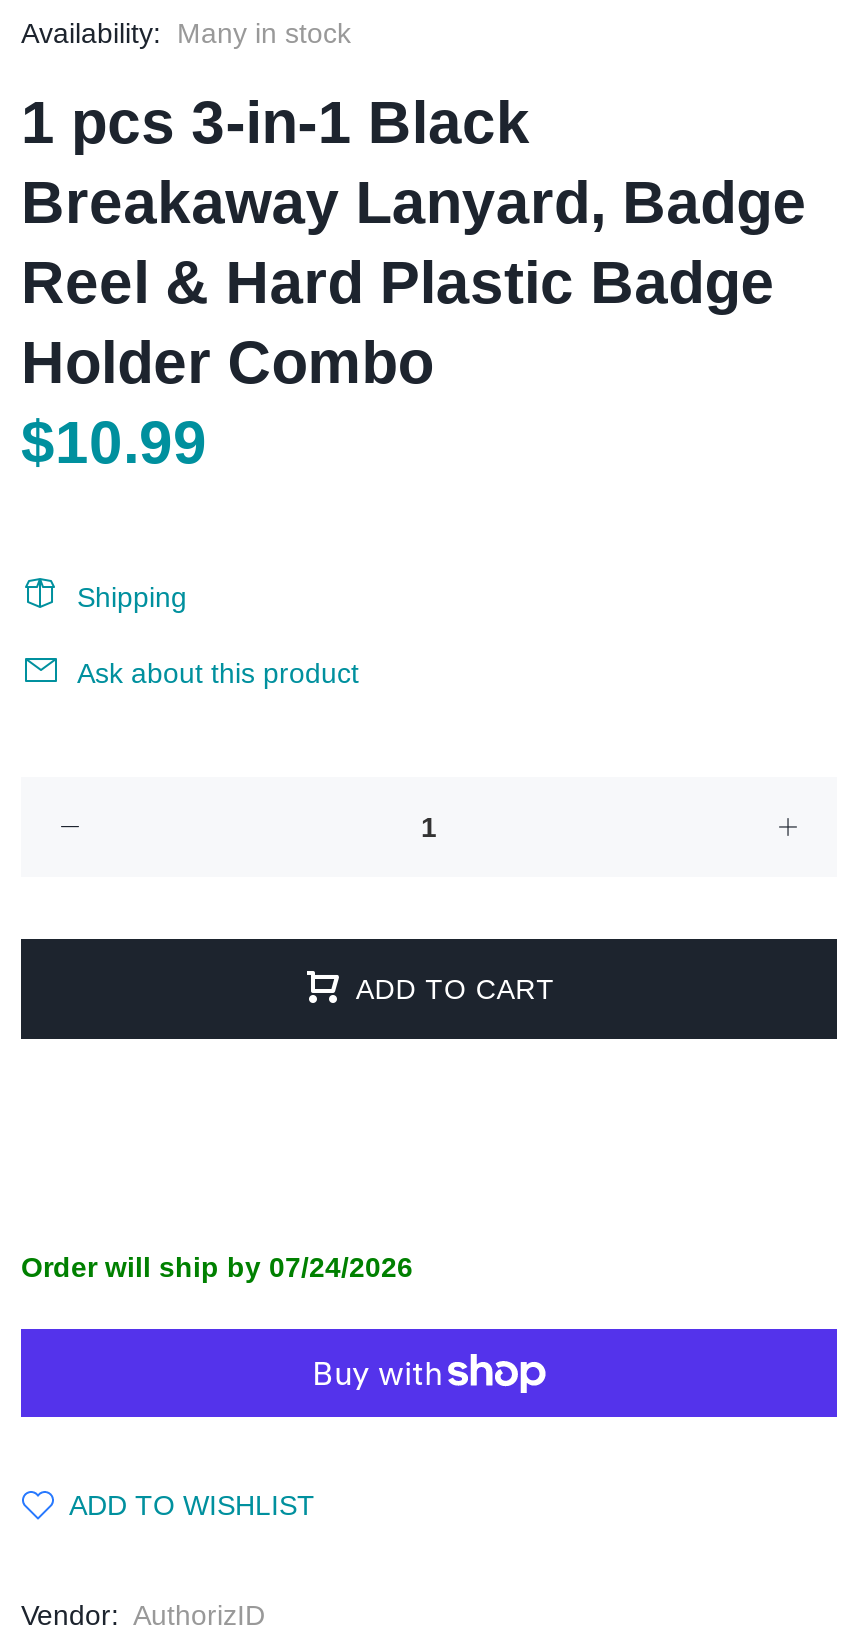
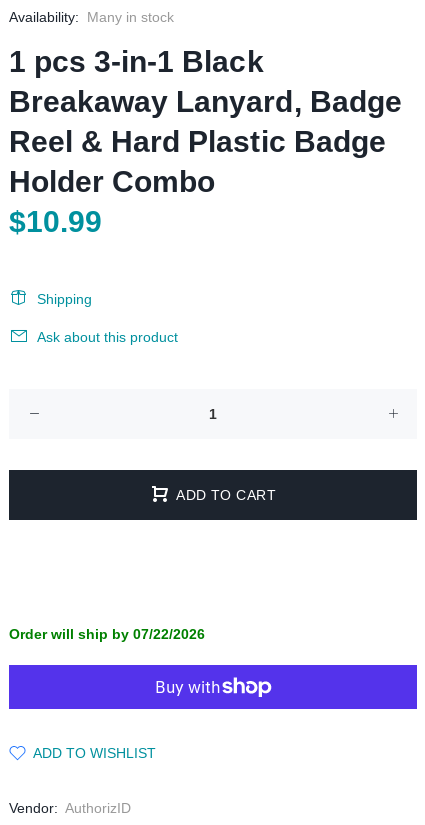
[21,1251,413,1283] Order will ship by 07/24/2026 -> [9,626,205,642] Order will ship by 07/22/2026

